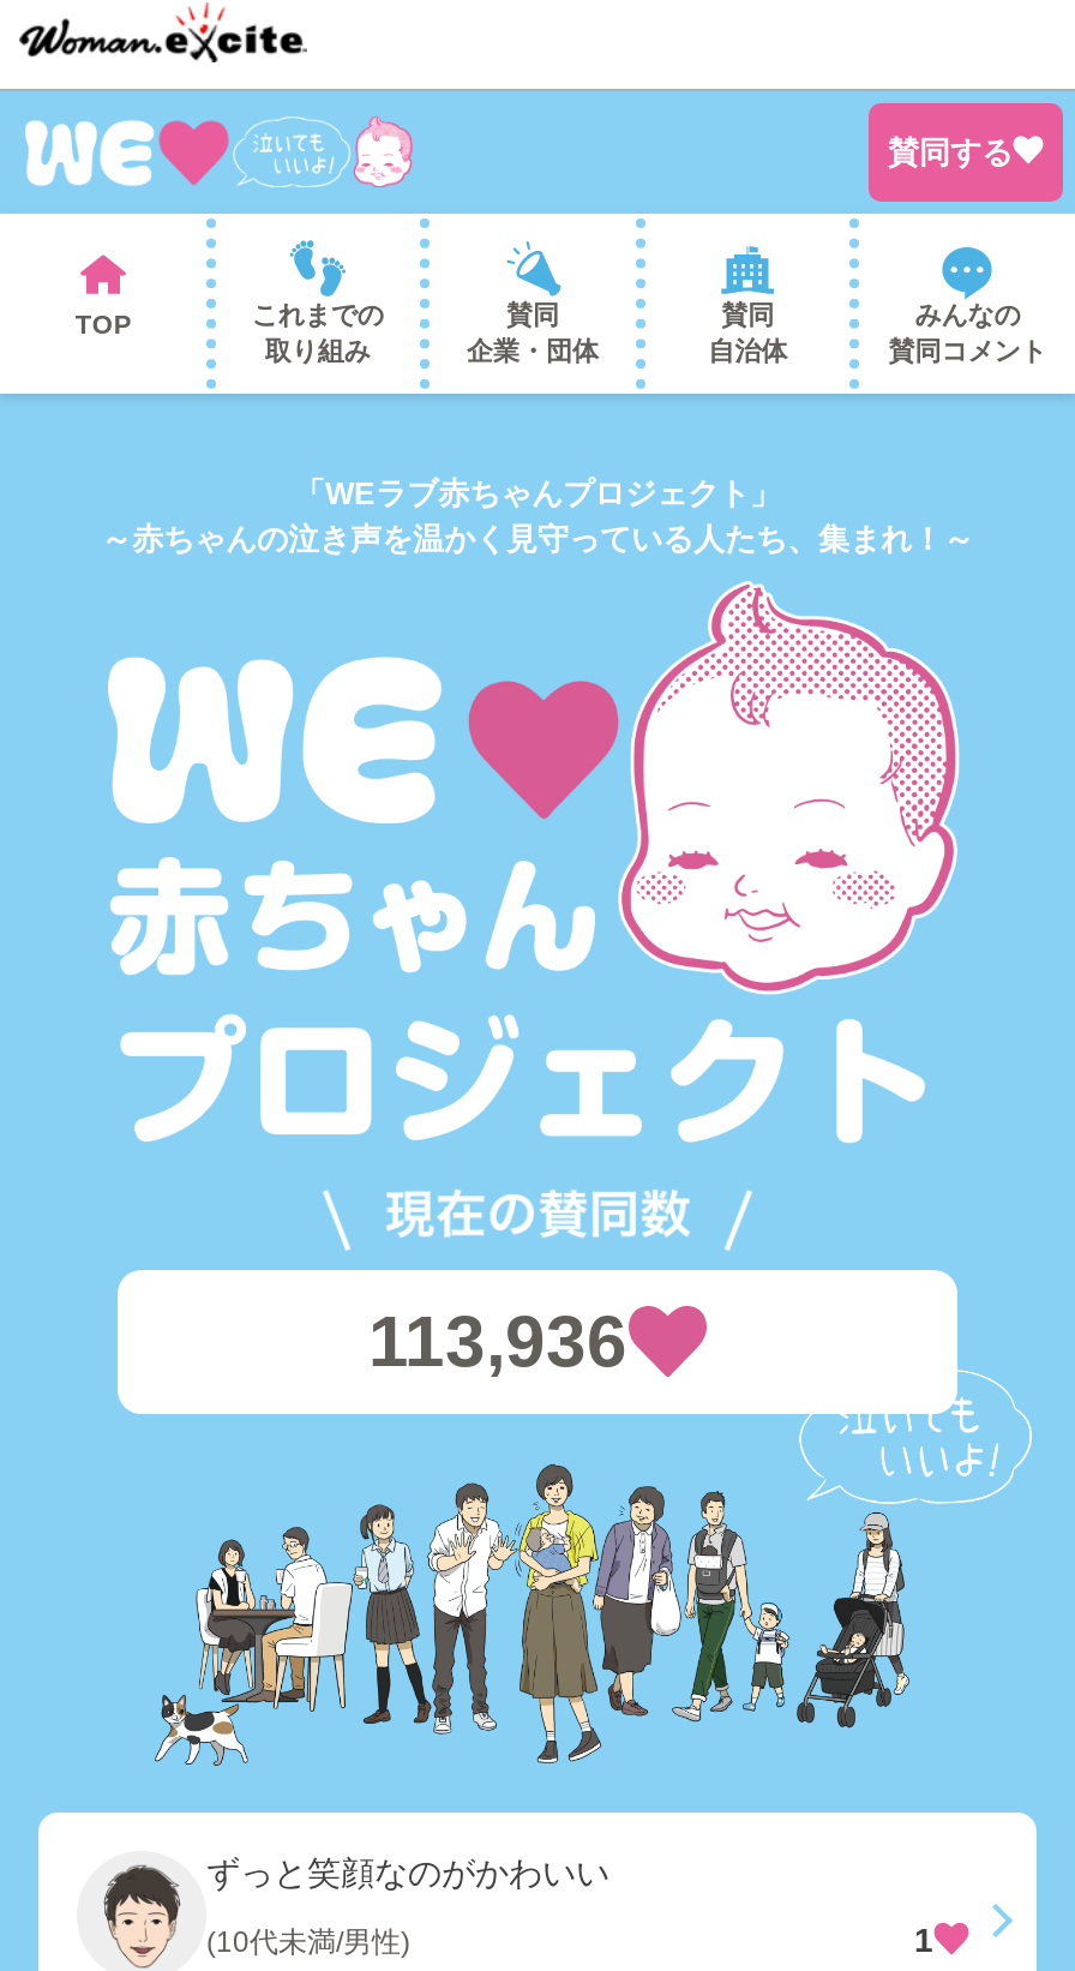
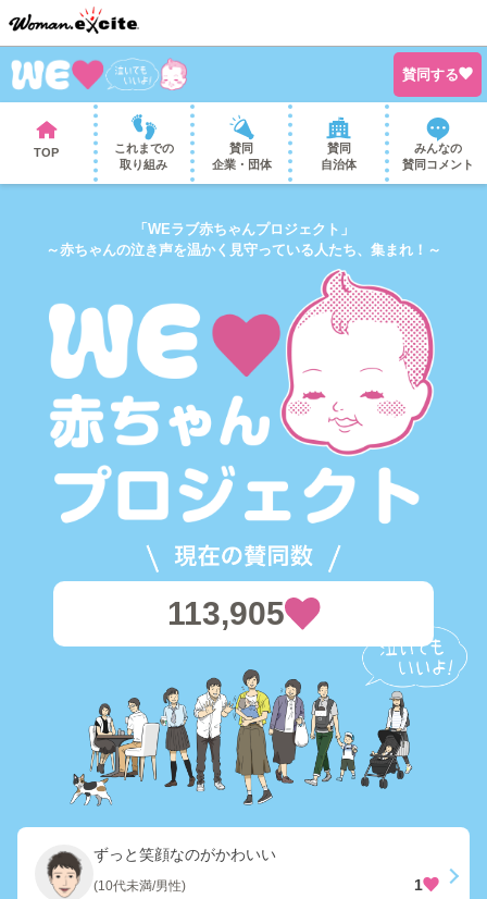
[368,1302,627,1381] 113,936 -> [167,596,284,631] 113,905

